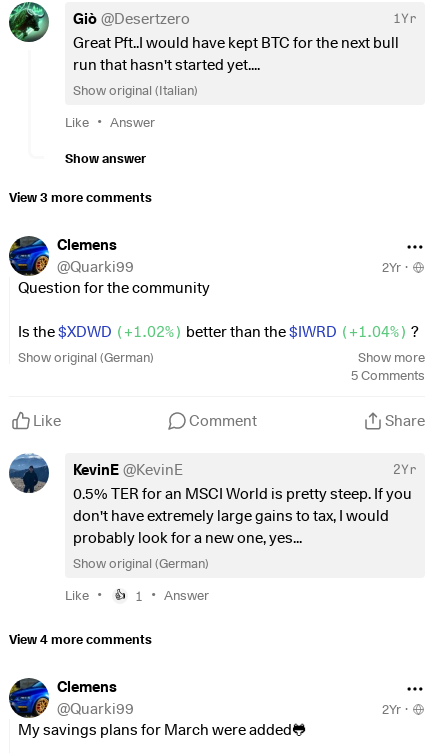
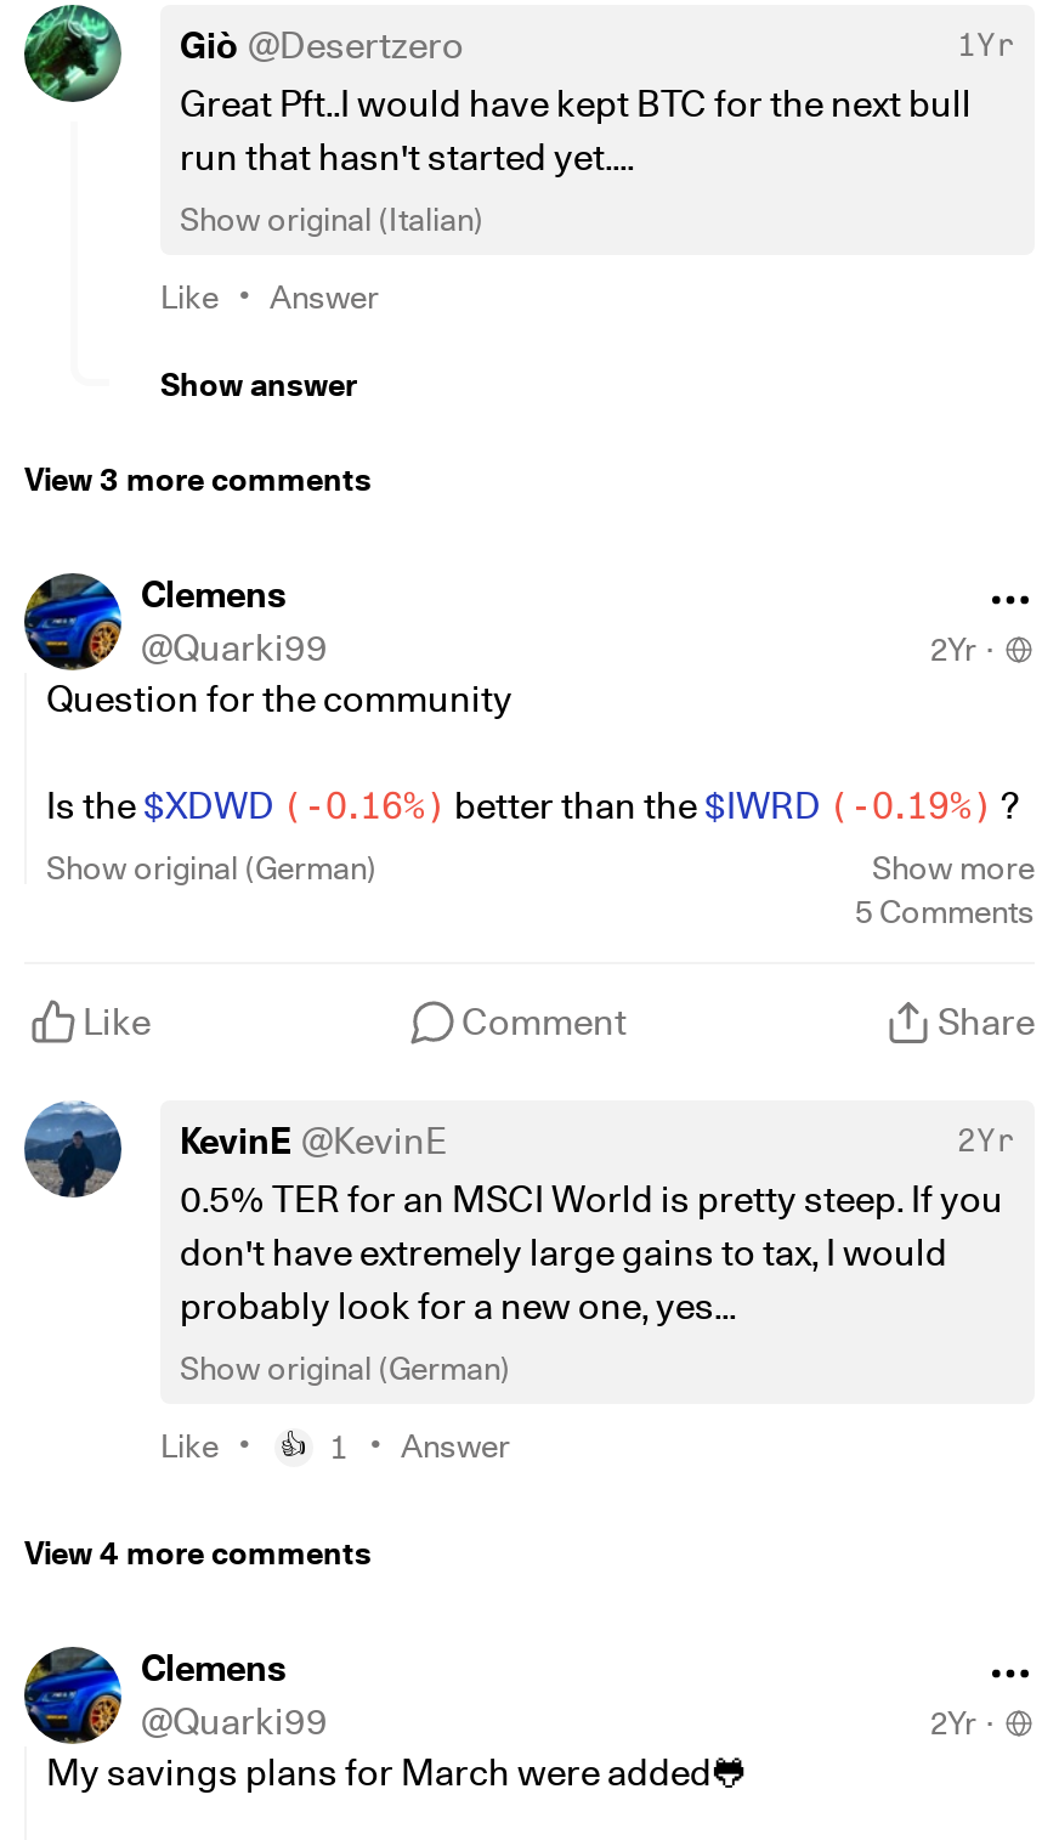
[18,323,419,341] Is the $XDWD (+1.02%) better than the $IWRD (+1.04%)? -> [46,784,1020,828] Is the $XDWD (-0.16%) better than the $IWRD (-0.19%)?

